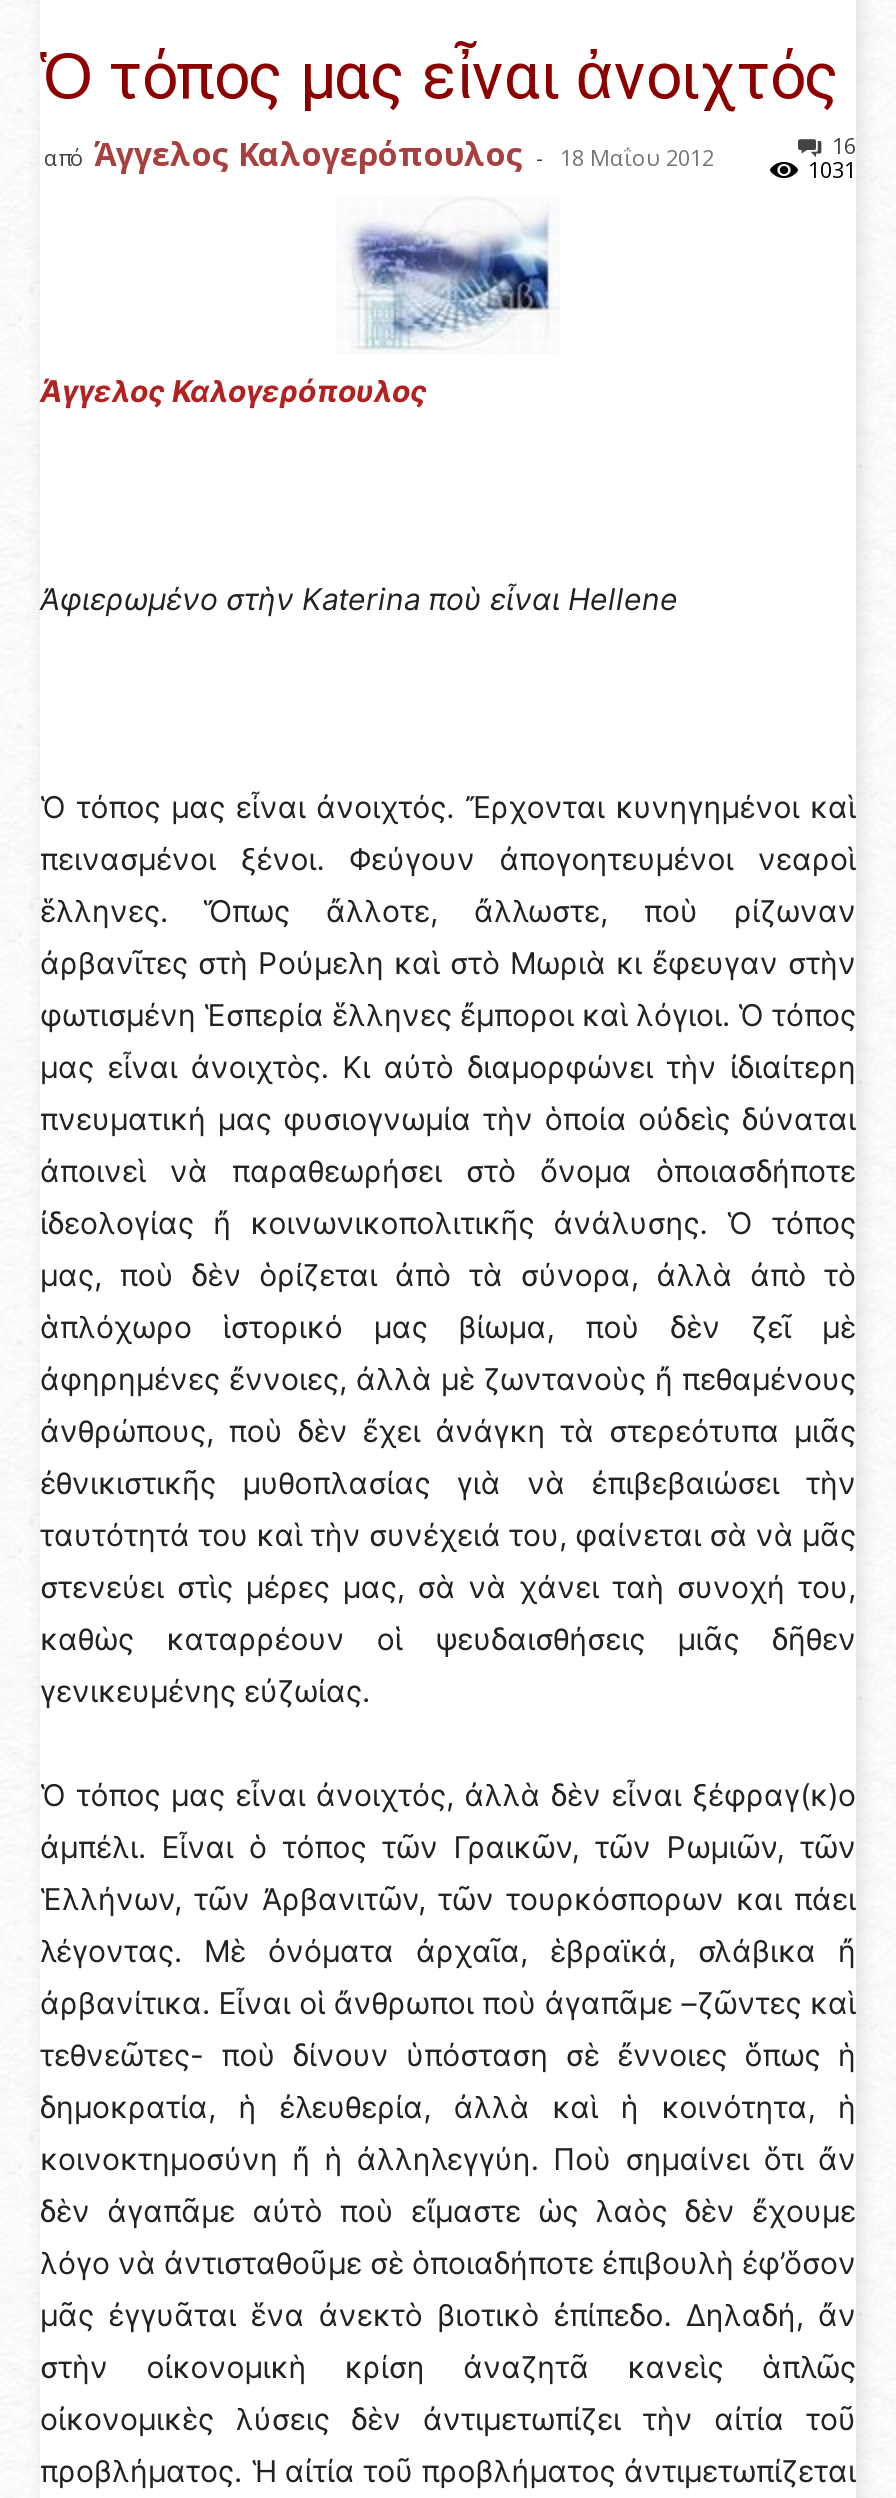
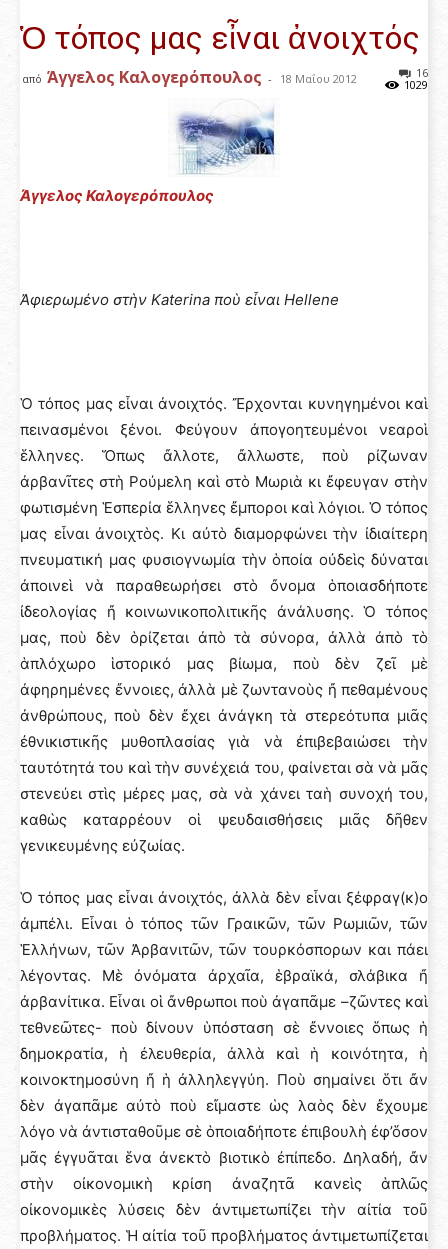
[808,153,856,183] 1031 -> [404,77,428,92] 1029

